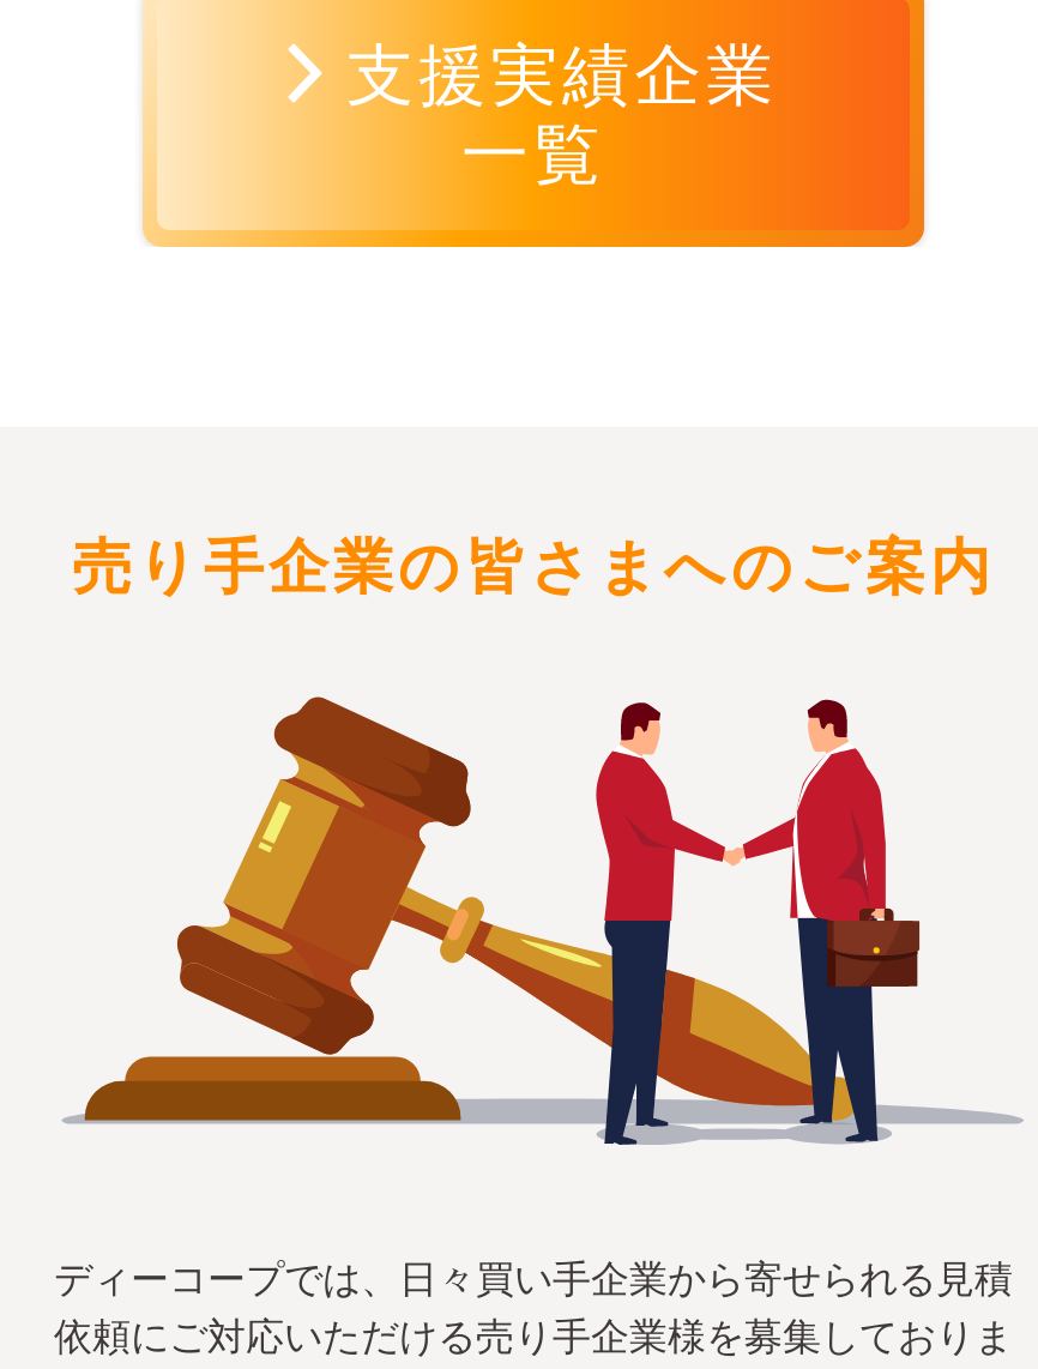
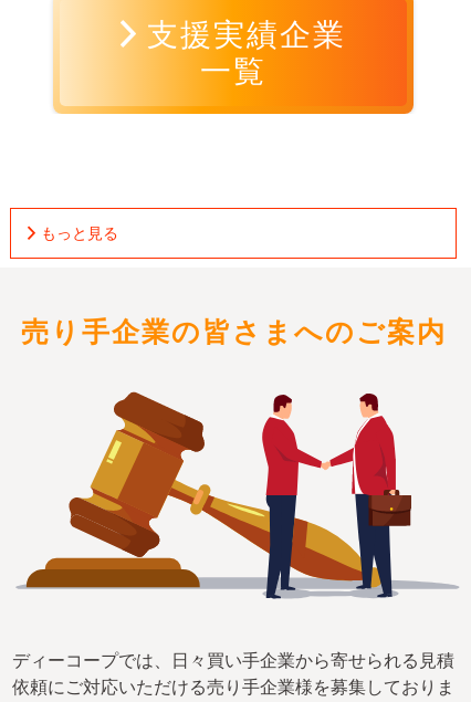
none -> [40,224,118,242] もっと見る

